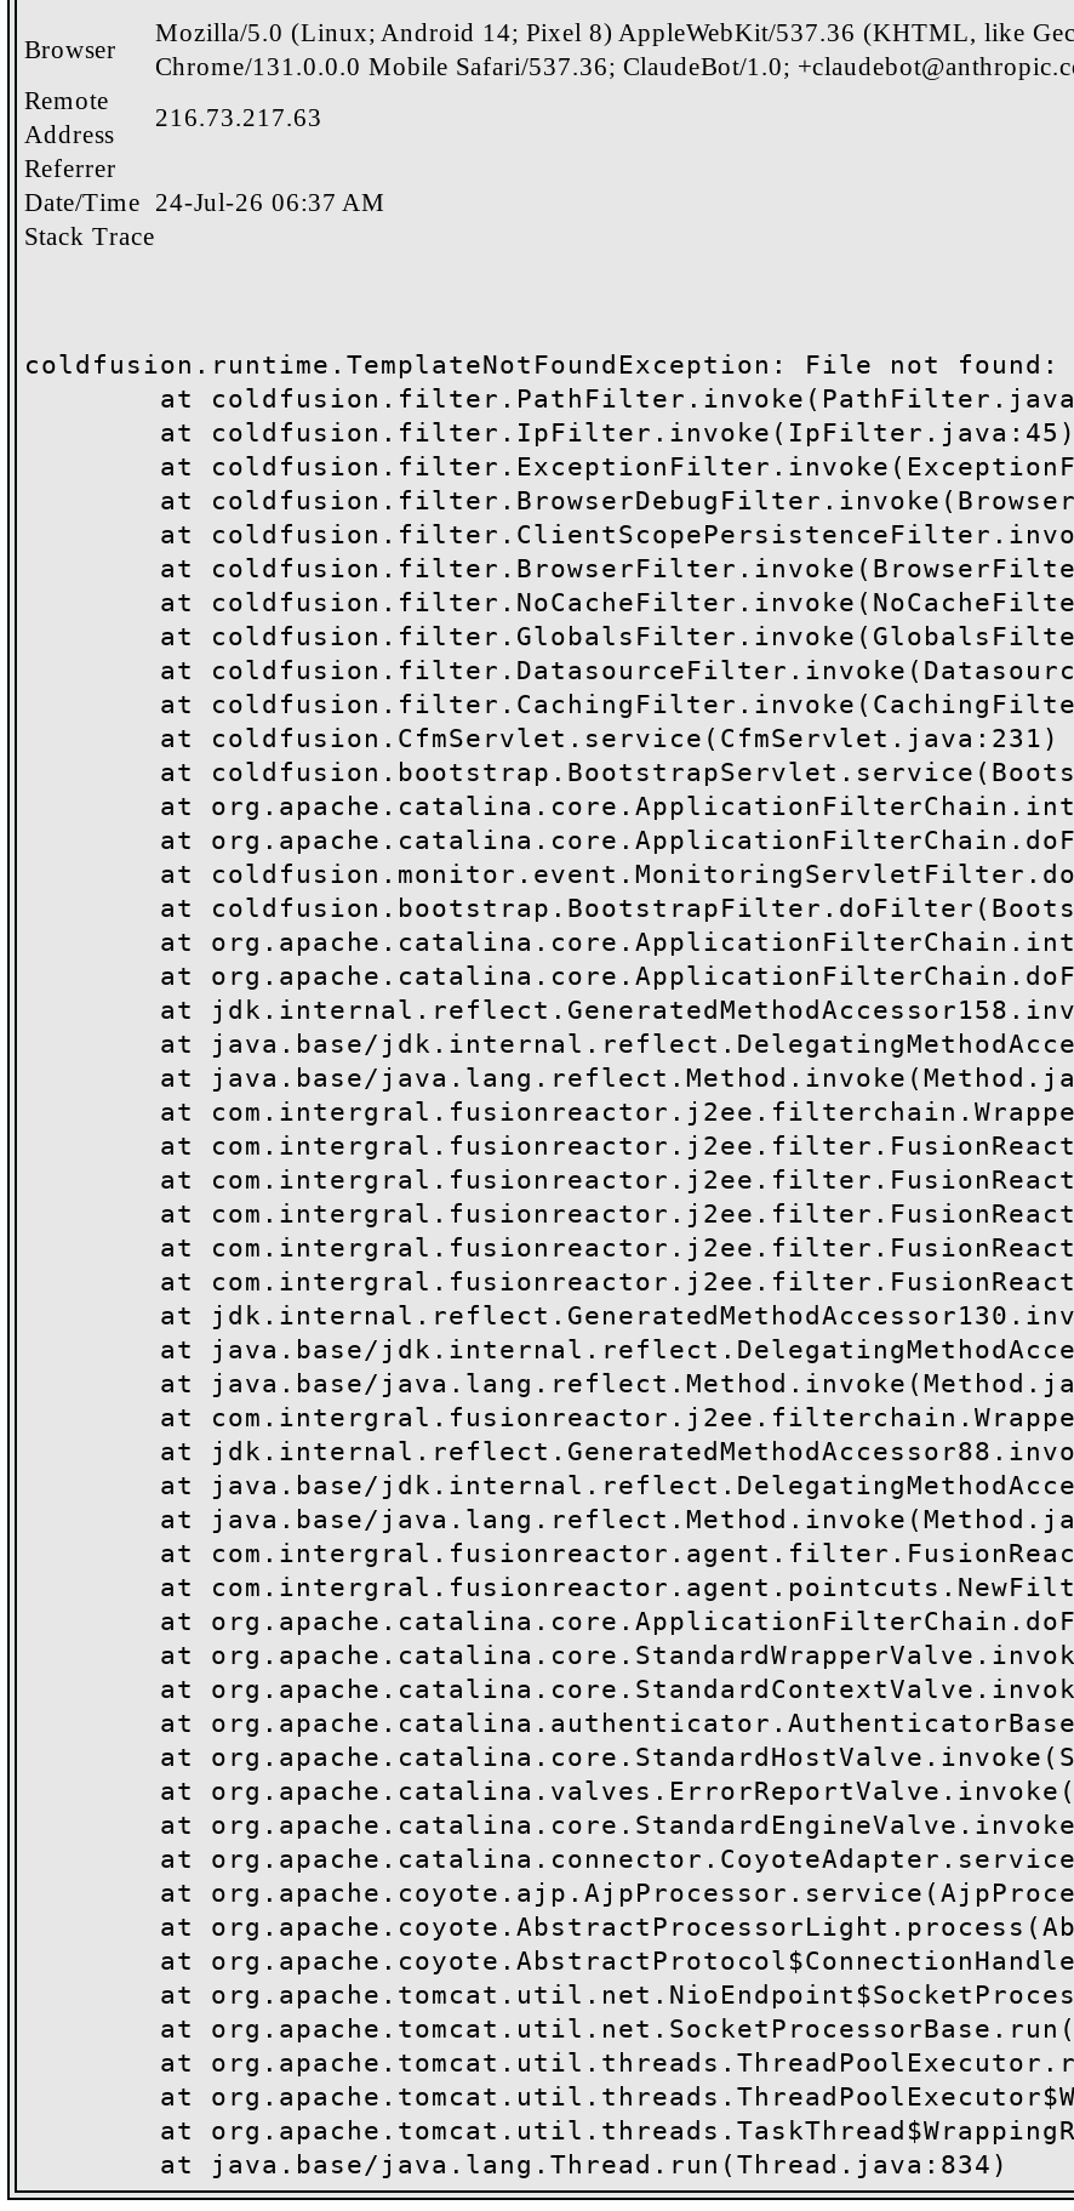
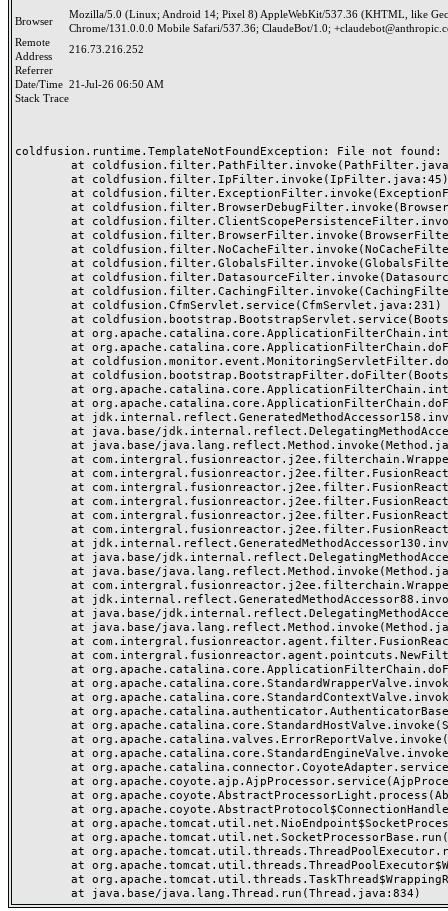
[155,104,322,131] 216.73.217.63 -> [69,44,144,55] 216.73.216.252
[24,189,385,216] Date/Time 24-Jul-26 06:37 AM -> [15,79,164,90] Date/Time 21-Jul-26 06:50 AM

